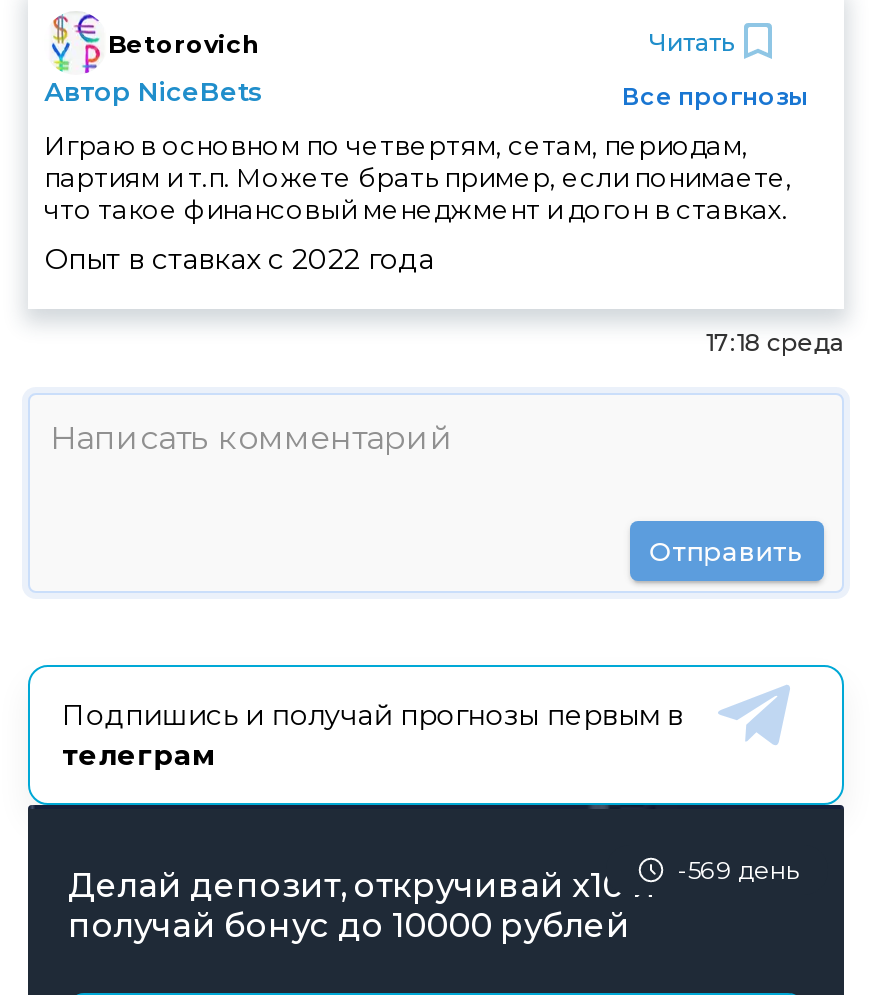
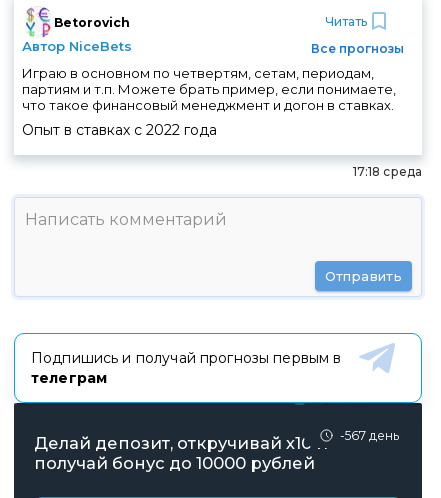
[678,856,798,886] -569 день -> [340,428,399,443] -567 день

